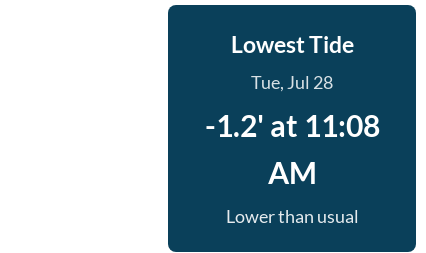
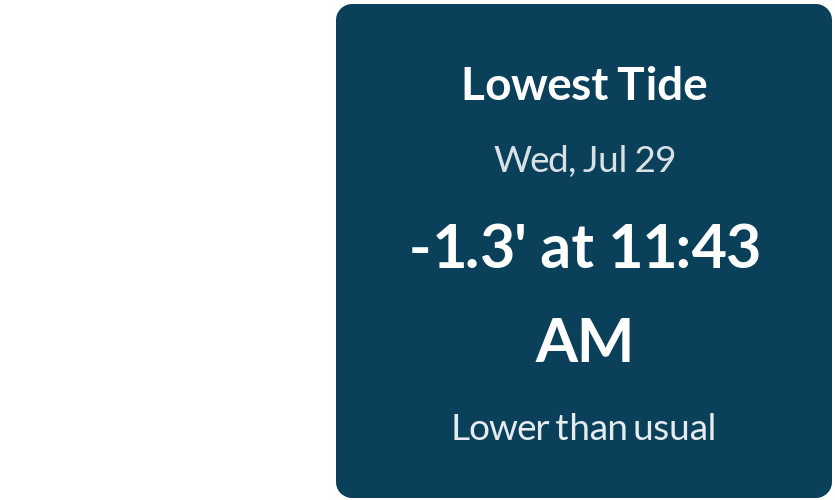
[251,71,333,93] Tue, Jul 28 -> [494,136,674,180] Wed, Jul 29
[205,107,380,143] -1.2' at 11:08 -> [409,208,759,280] -1.3' at 11:43

